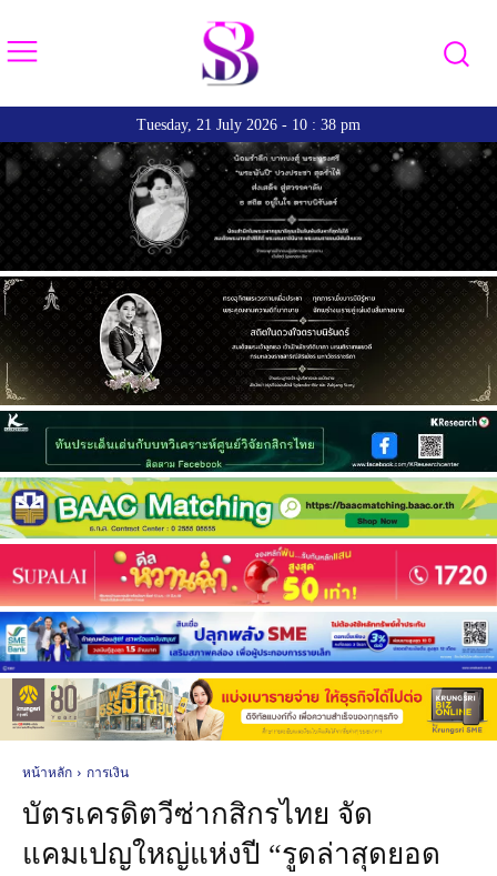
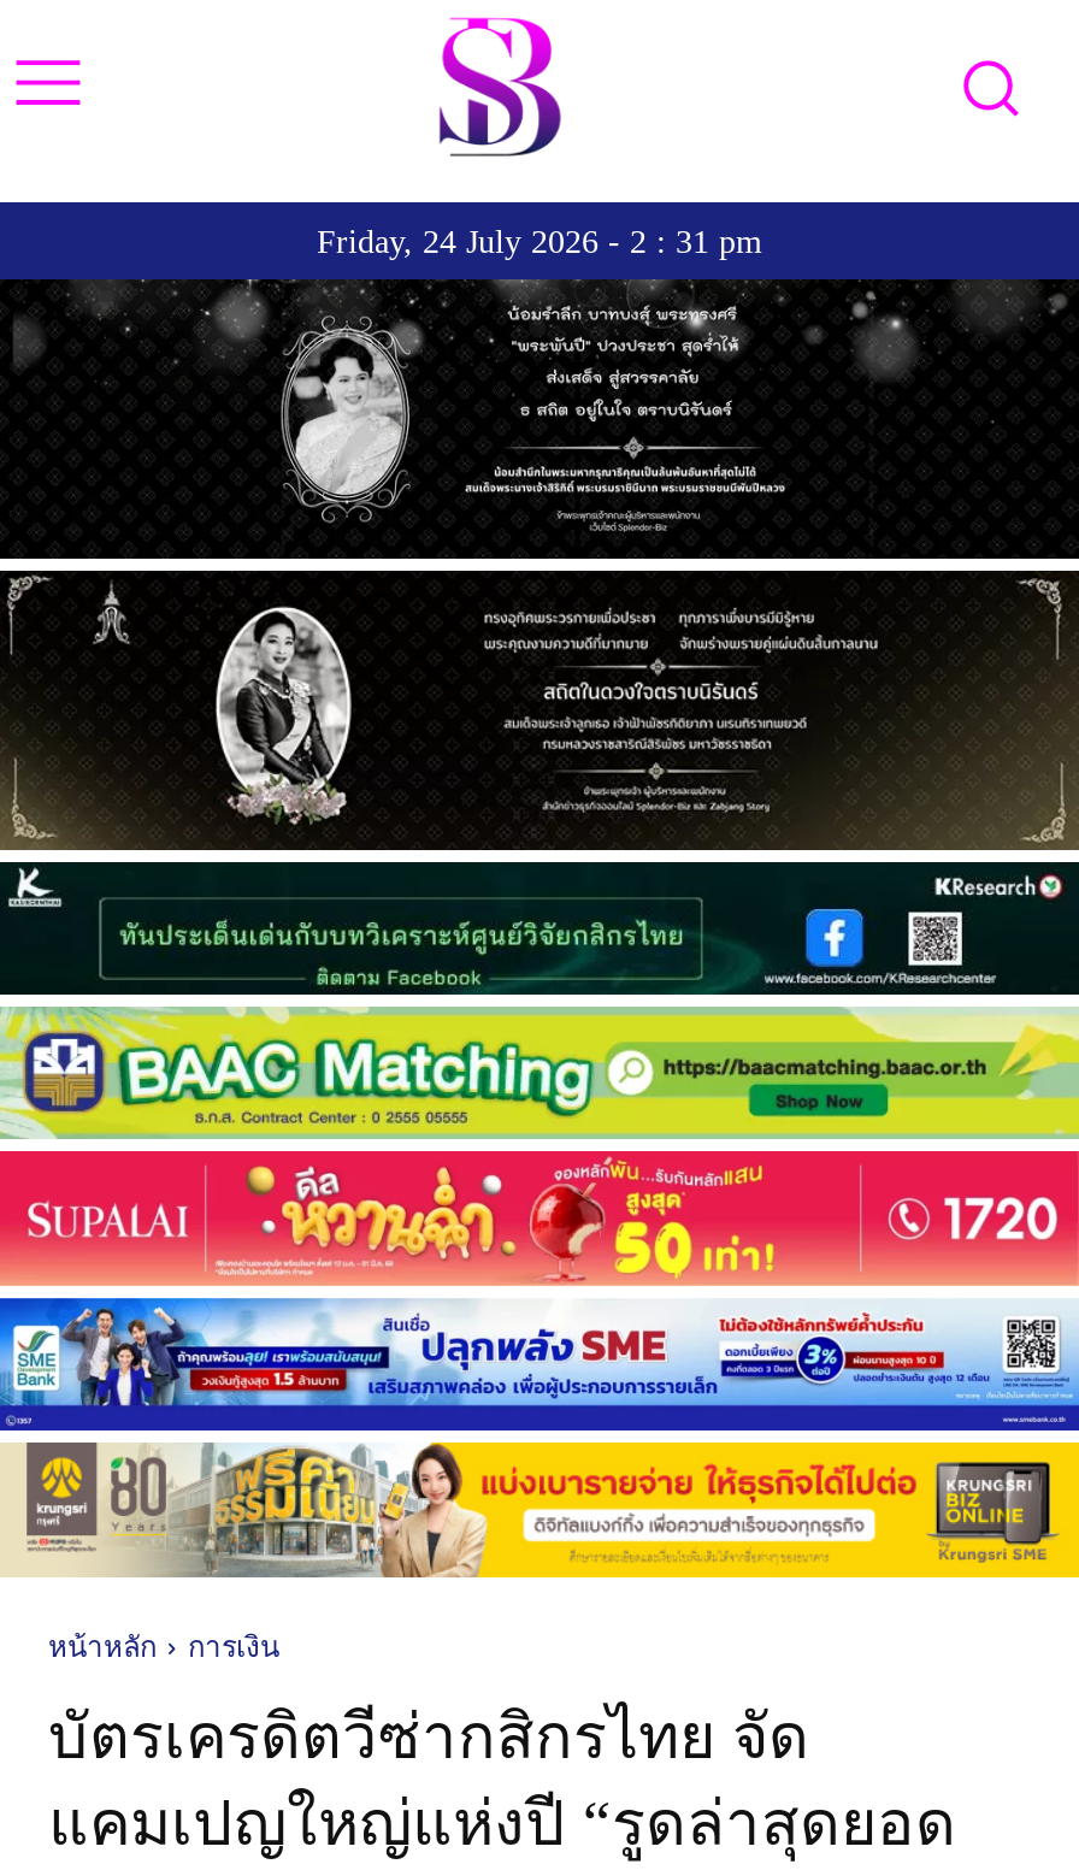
[136,117,361,134] Tuesday, 21 July 2026 - 10 : 38 pm -> [317,225,762,261] Friday, 24 July 2026 - 2 : 31 pm

